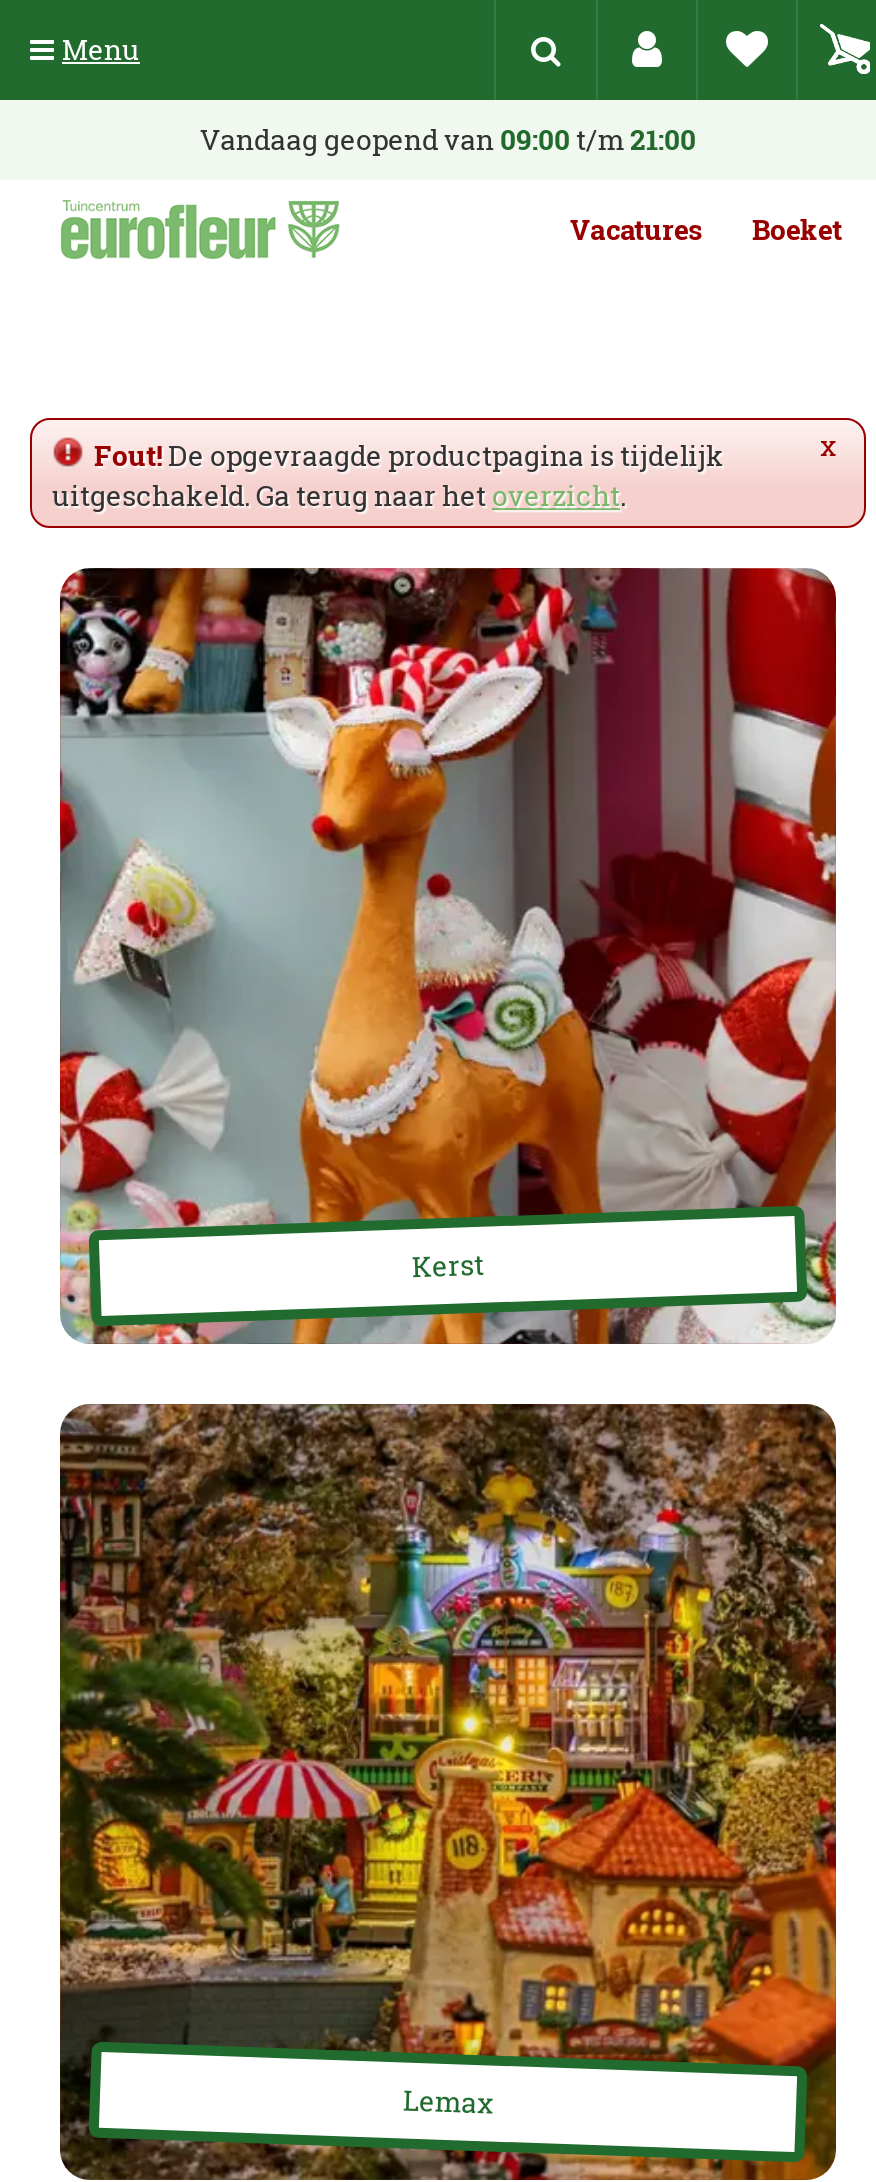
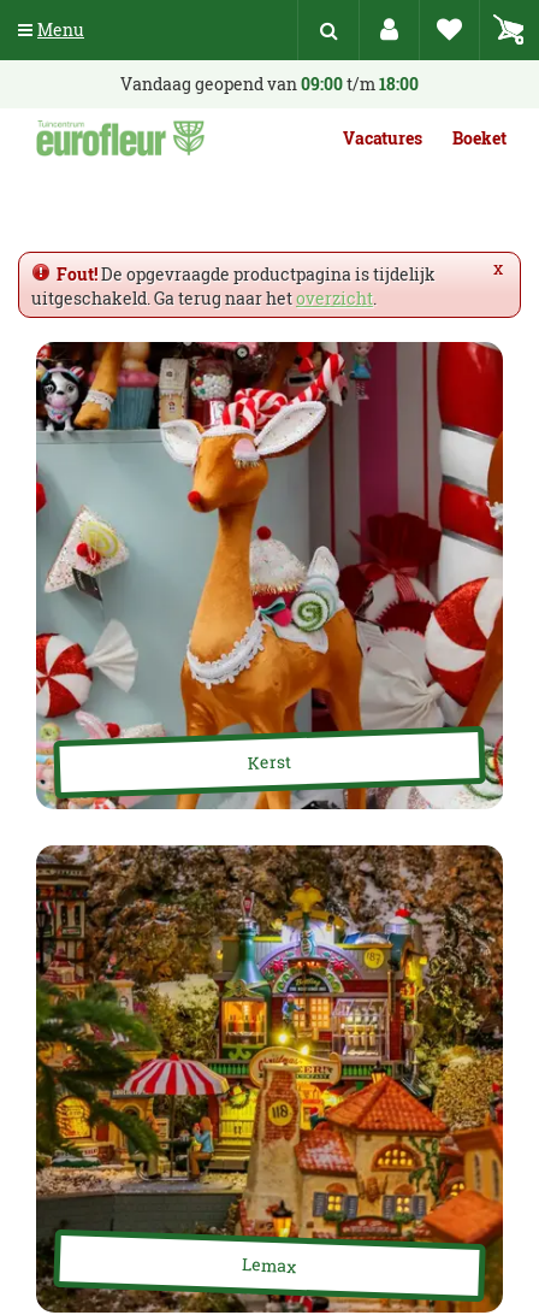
[200,120,696,158] Vandaag geopend van 09:00 t/m 21:00 -> [120,72,419,95] Vandaag geopend van 09:00 t/m 18:00

